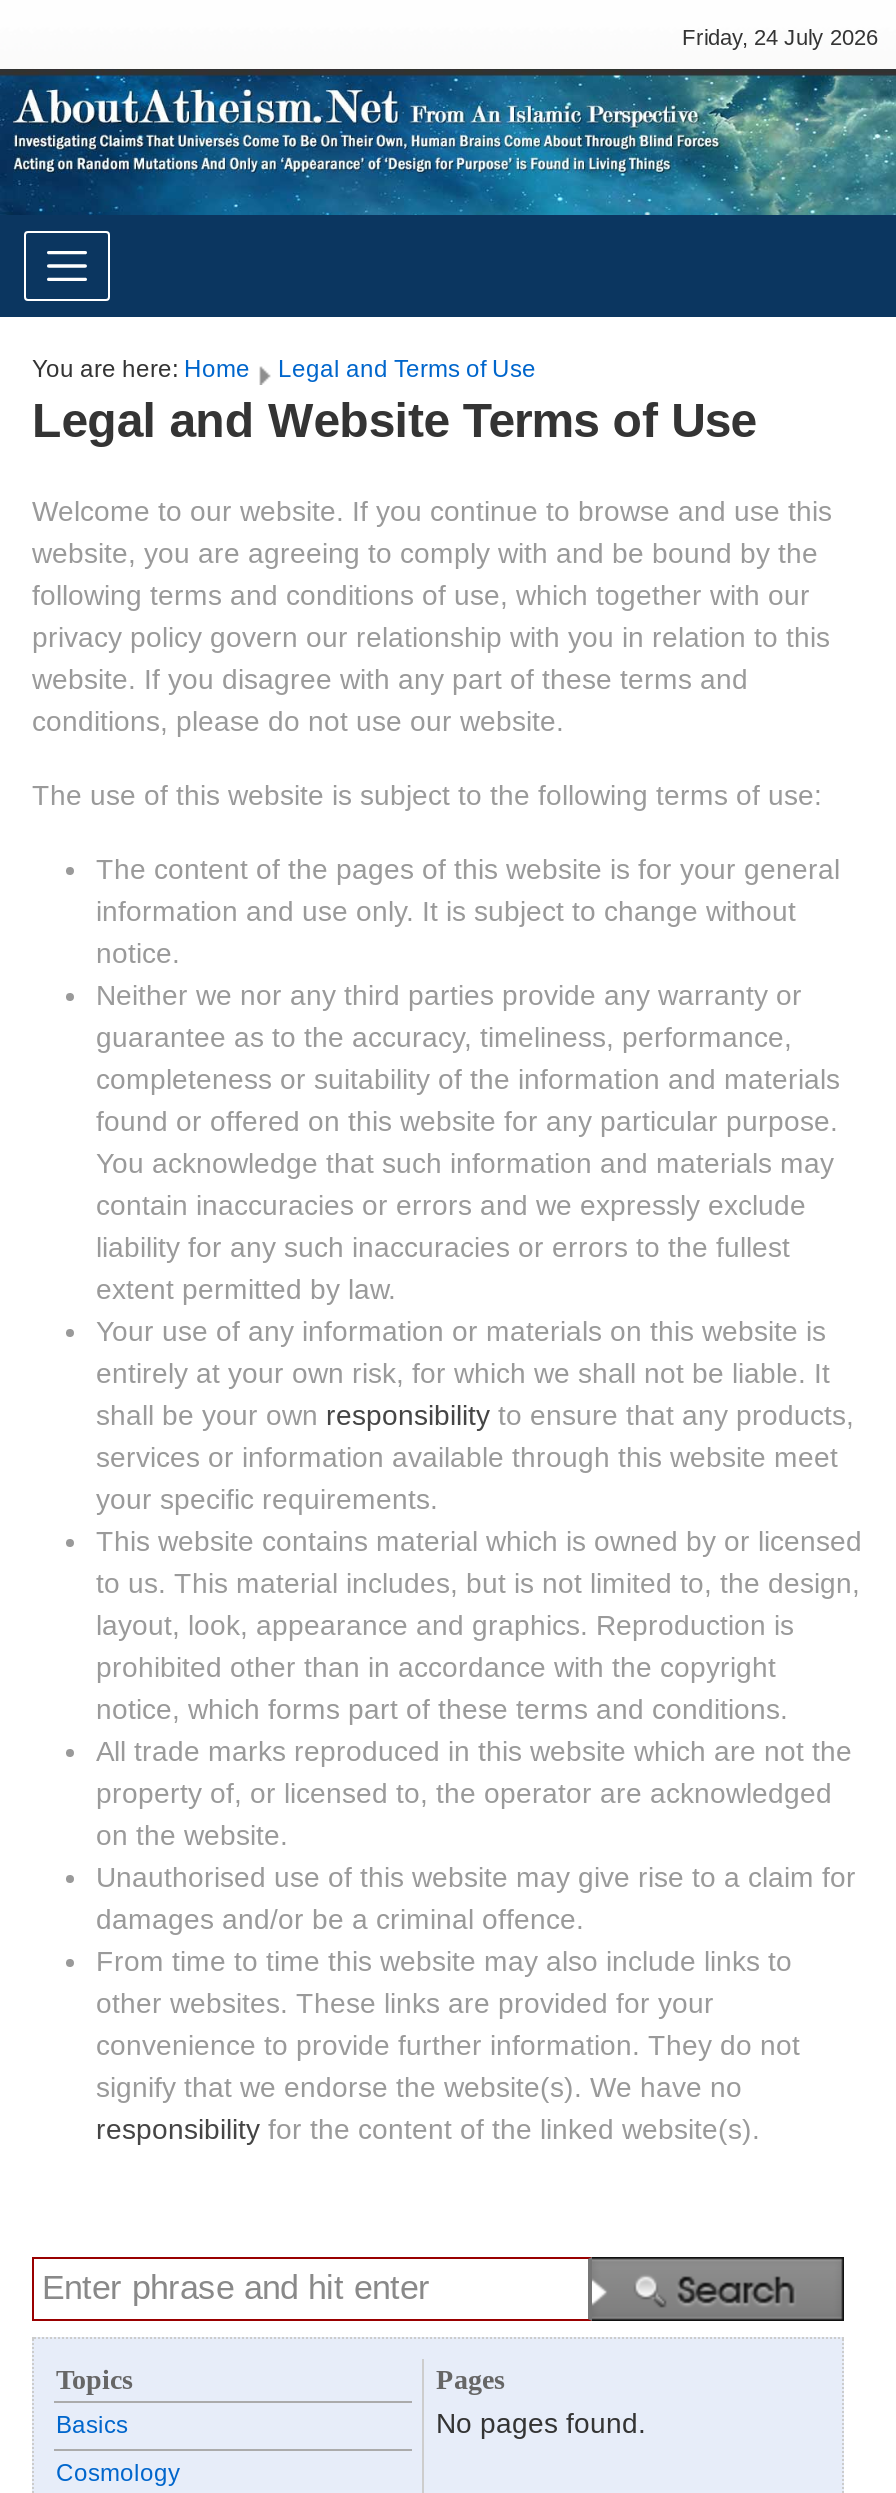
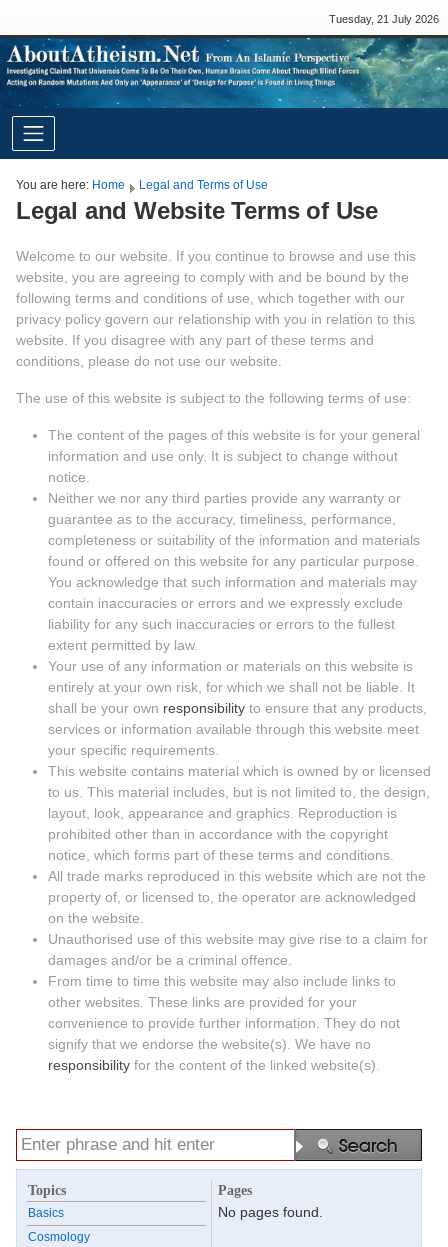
[646,25,896,49] Friday, 24 July 2026 -> [311,13,448,25] Tuesday, 21 July 2026

